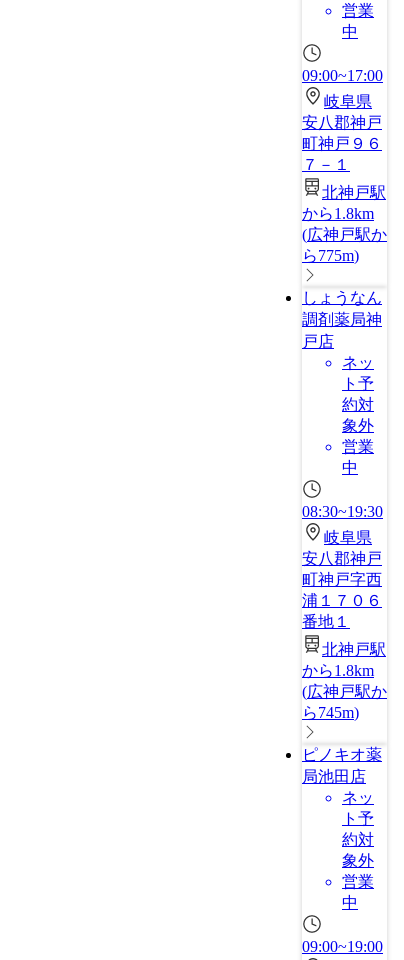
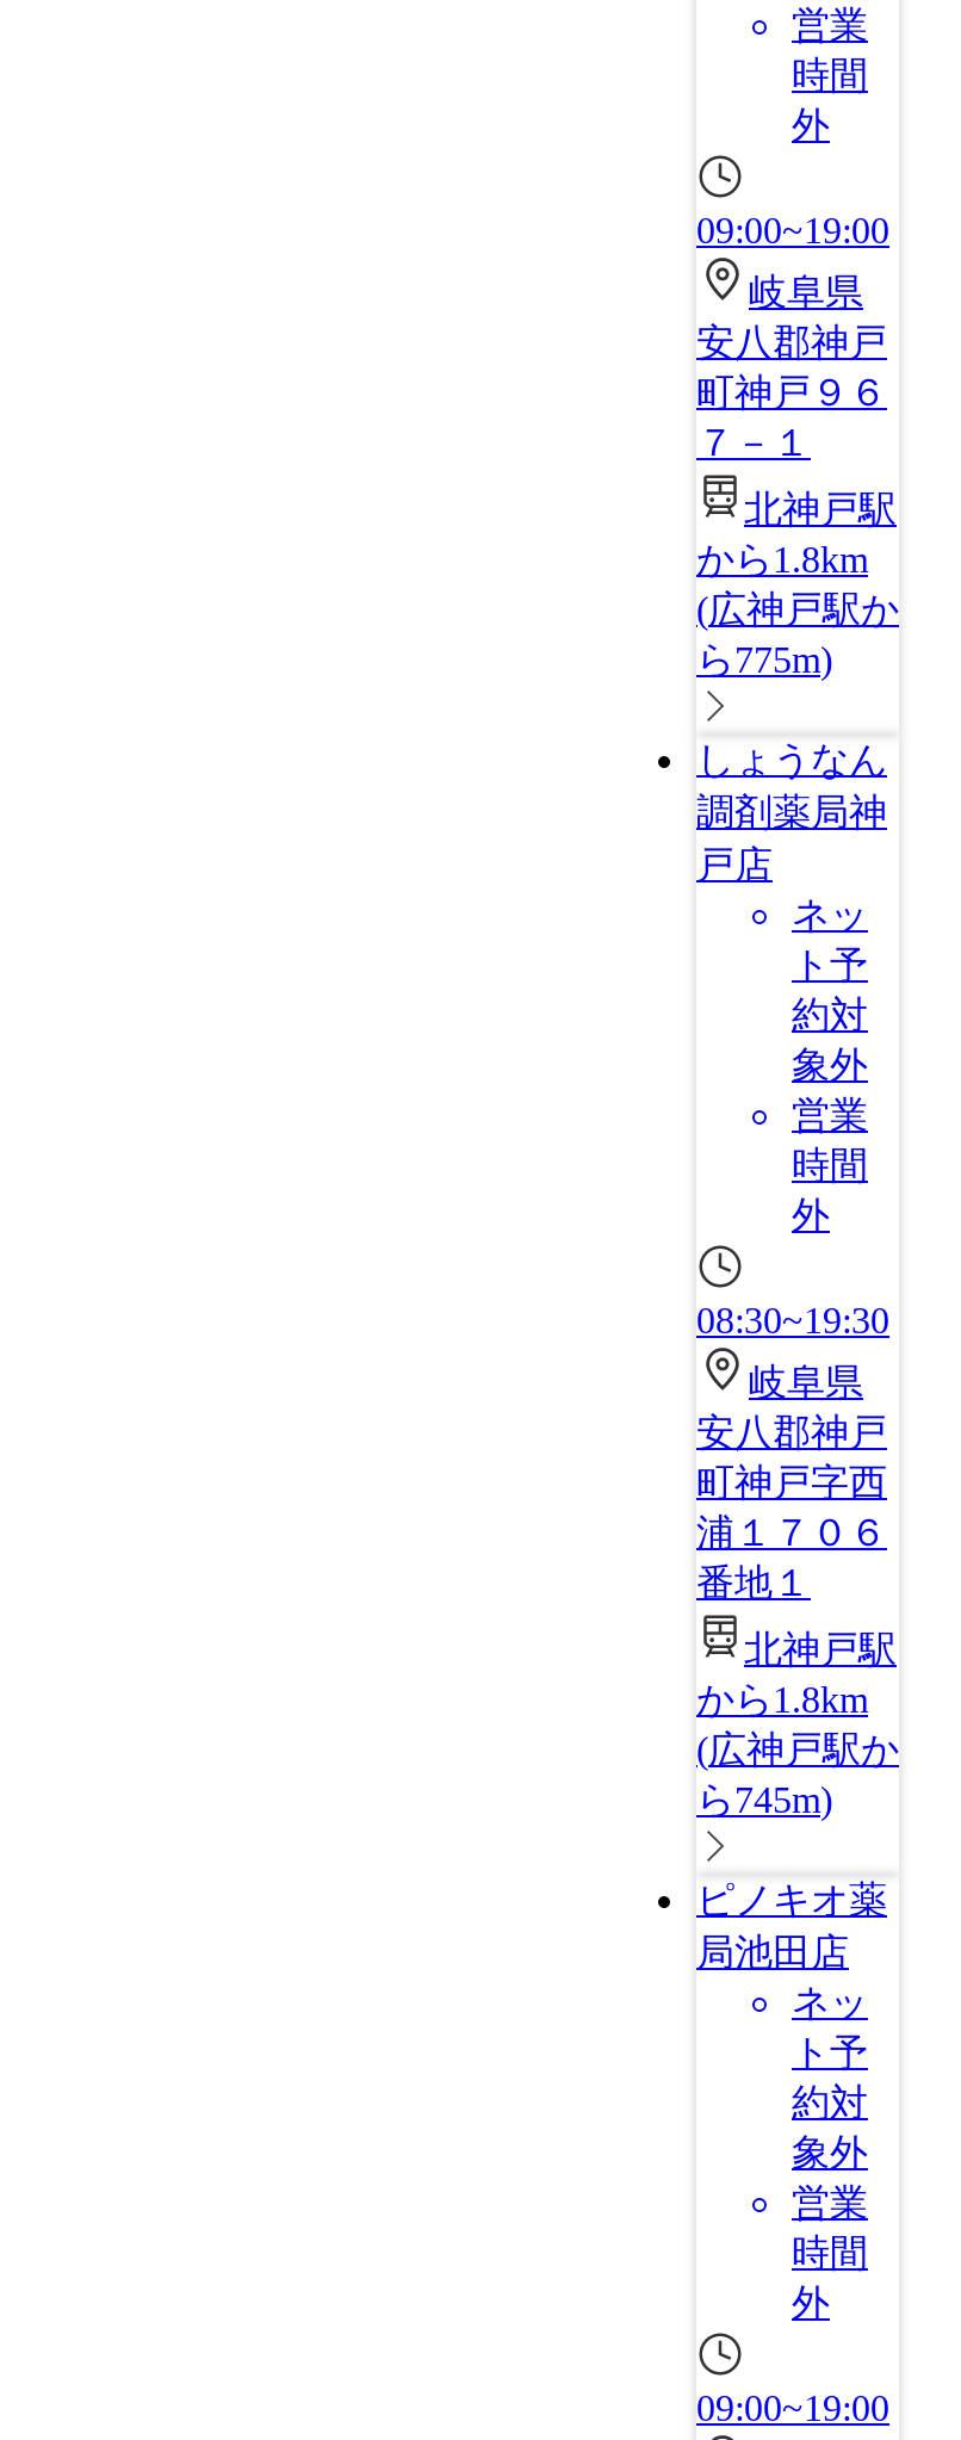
[342,23,358,40] 中 -> [792,55,868,145] 時間 | 外
[302,67,383,84] 09:00~17:00 -> [696,210,889,250] 09:00~19:00
[342,459,358,476] 中 -> [792,1145,868,1236] 時間 | 外
[342,894,358,911] 中 -> [792,2232,868,2323] 時間 | 外

